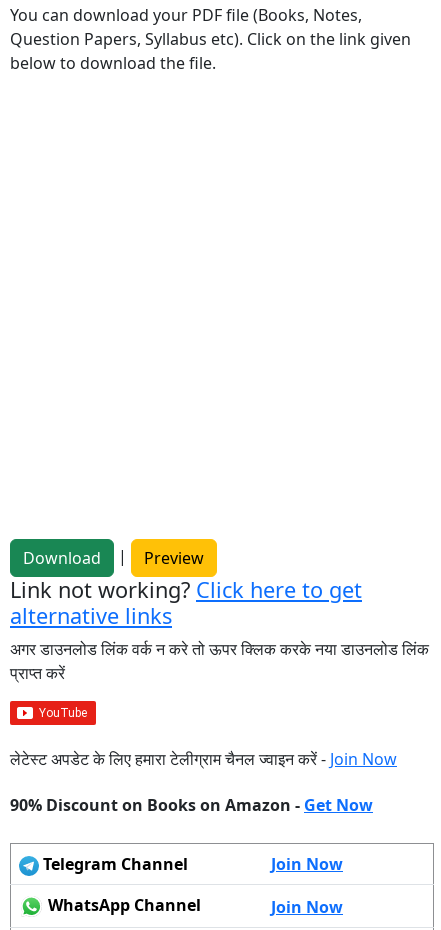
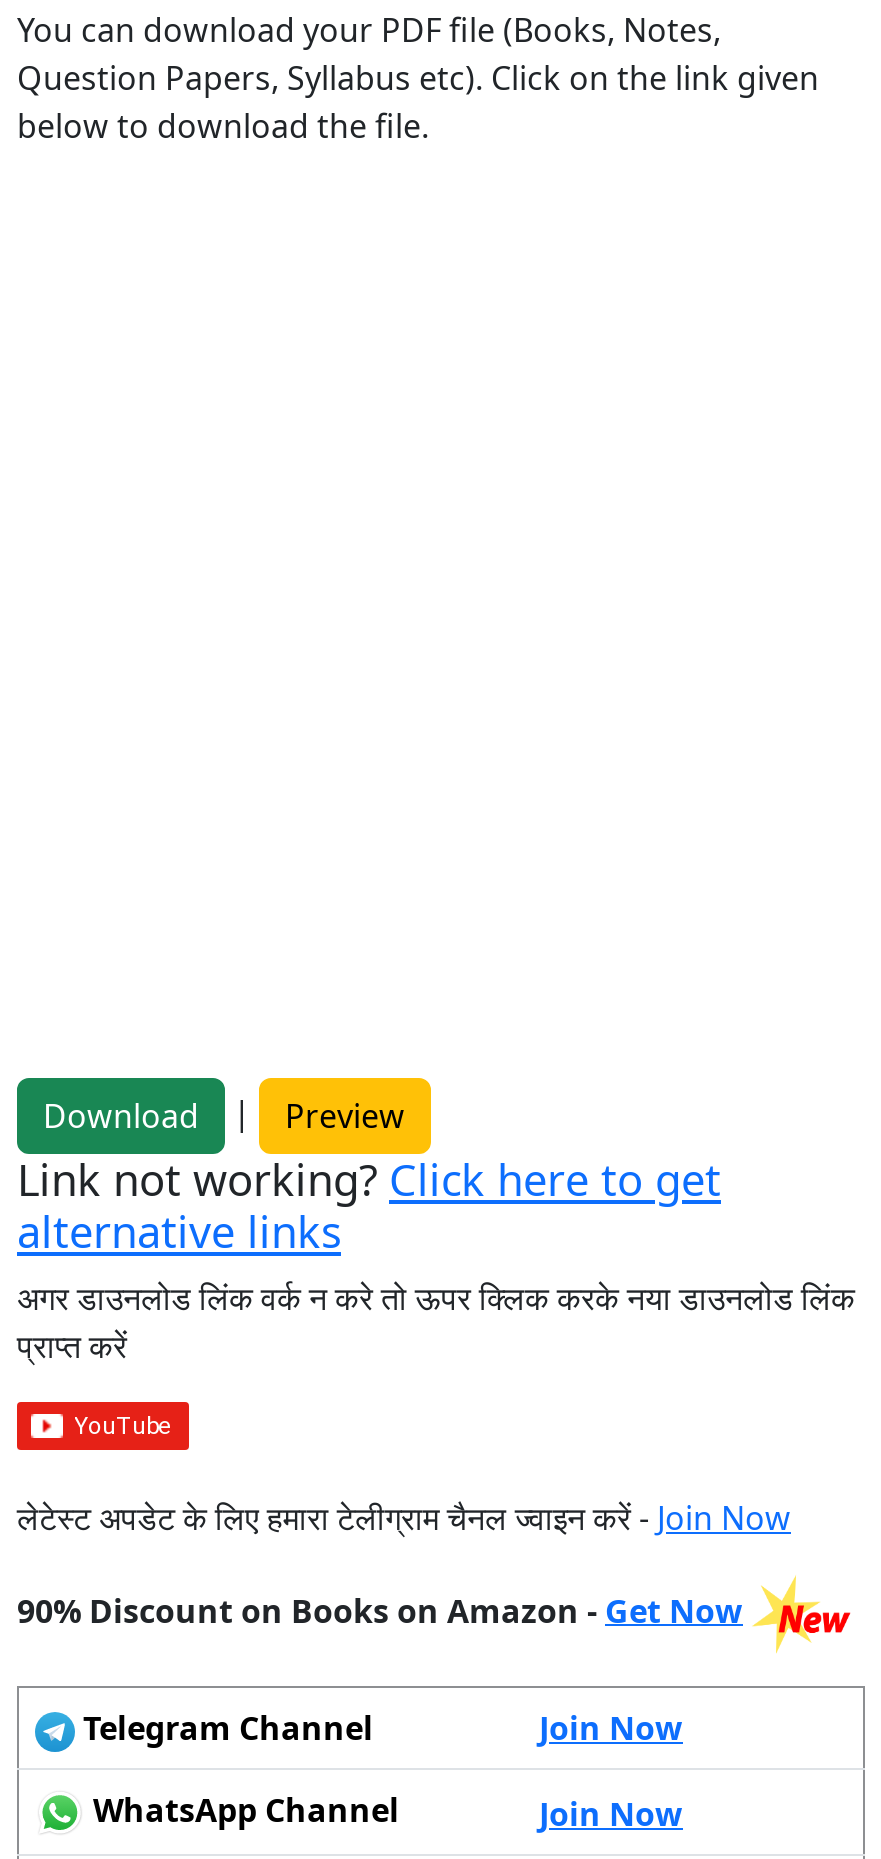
none -> [753,1576,851,1652] [image]

